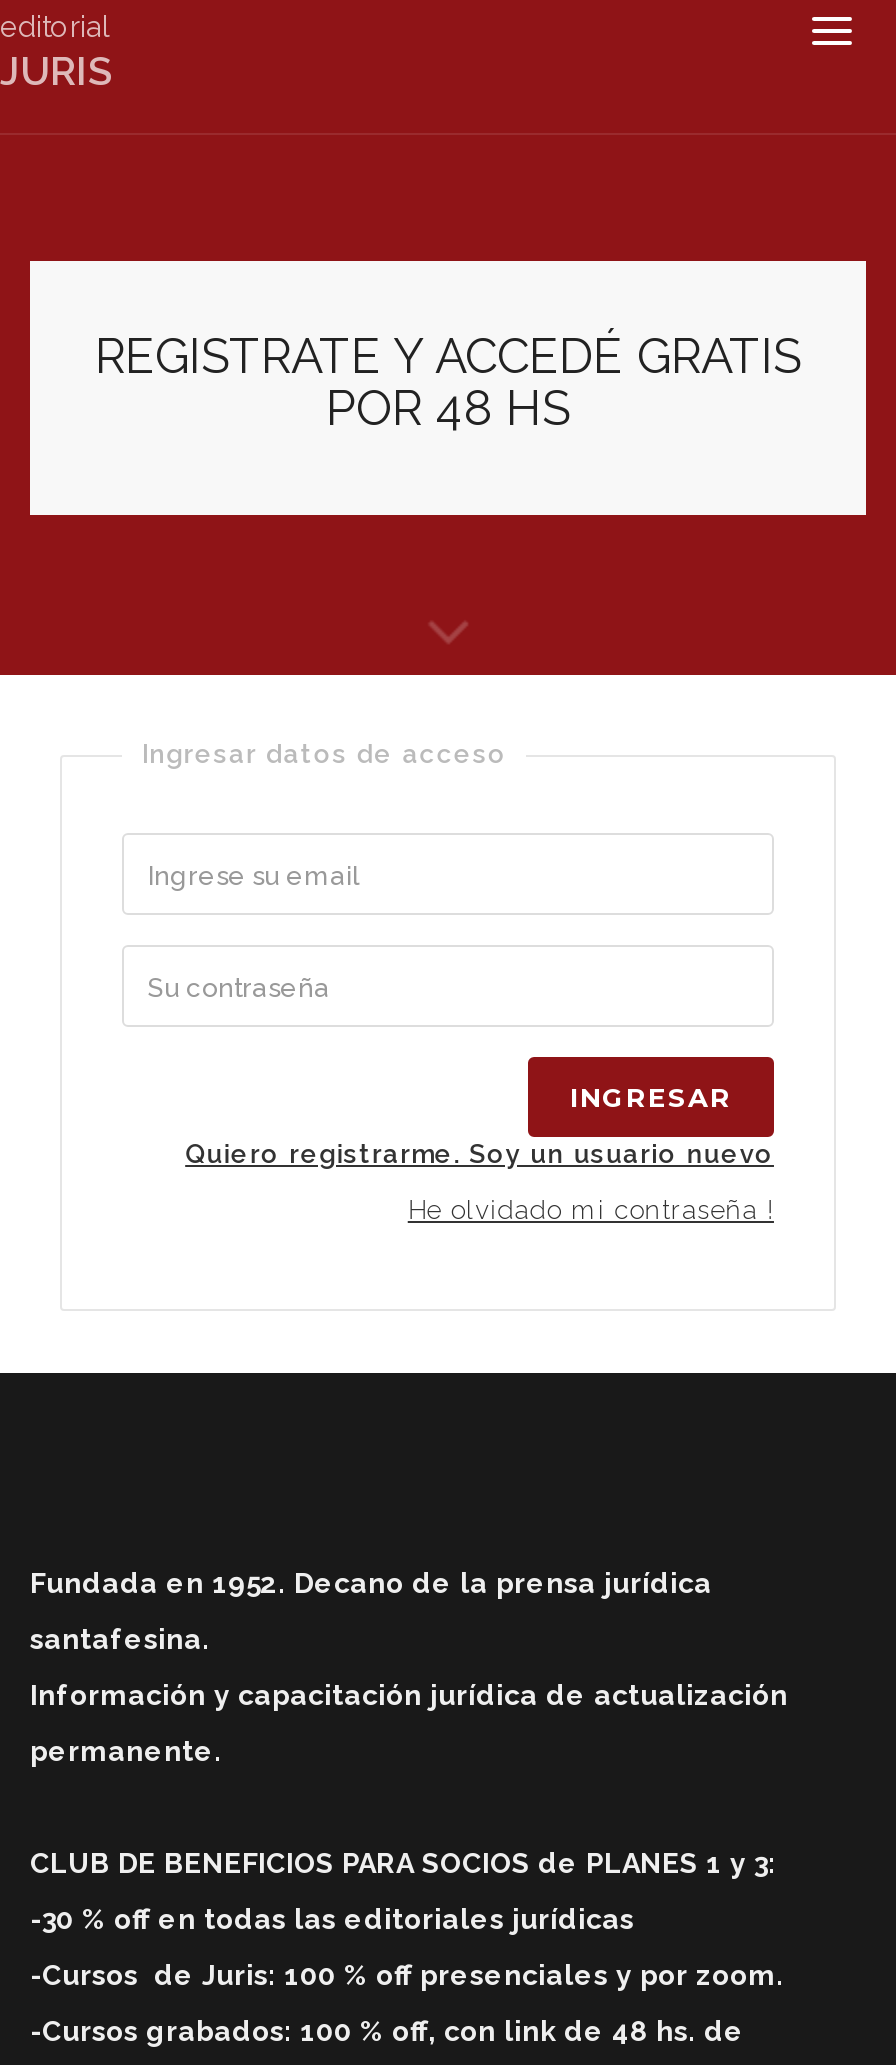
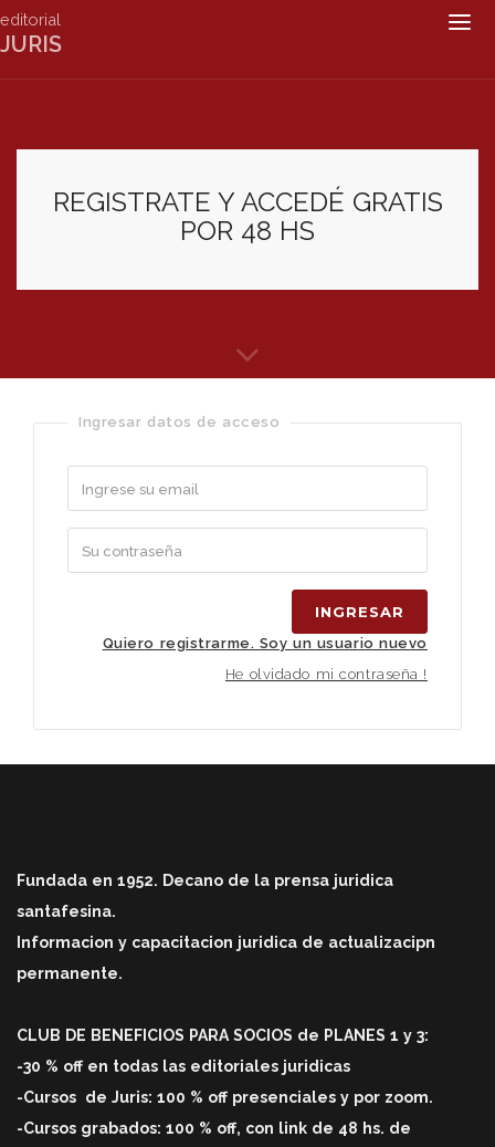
[30,1567,712,1599] Fundada en 1952. Decano de la prensa jurídica -> [17,872,393,889] Fundada en 1952. Decano de la prensa juridica
[30,1679,788,1711] Información y capacitación jurídica de actualización -> [17,934,435,951] Informacion y capacitacion juridica de actualizacipn
[30,1903,634,1935] -30 % off en todas las editoriales jurídicas -> [17,1057,350,1075] -30 % off en todas las editoriales juridicas

